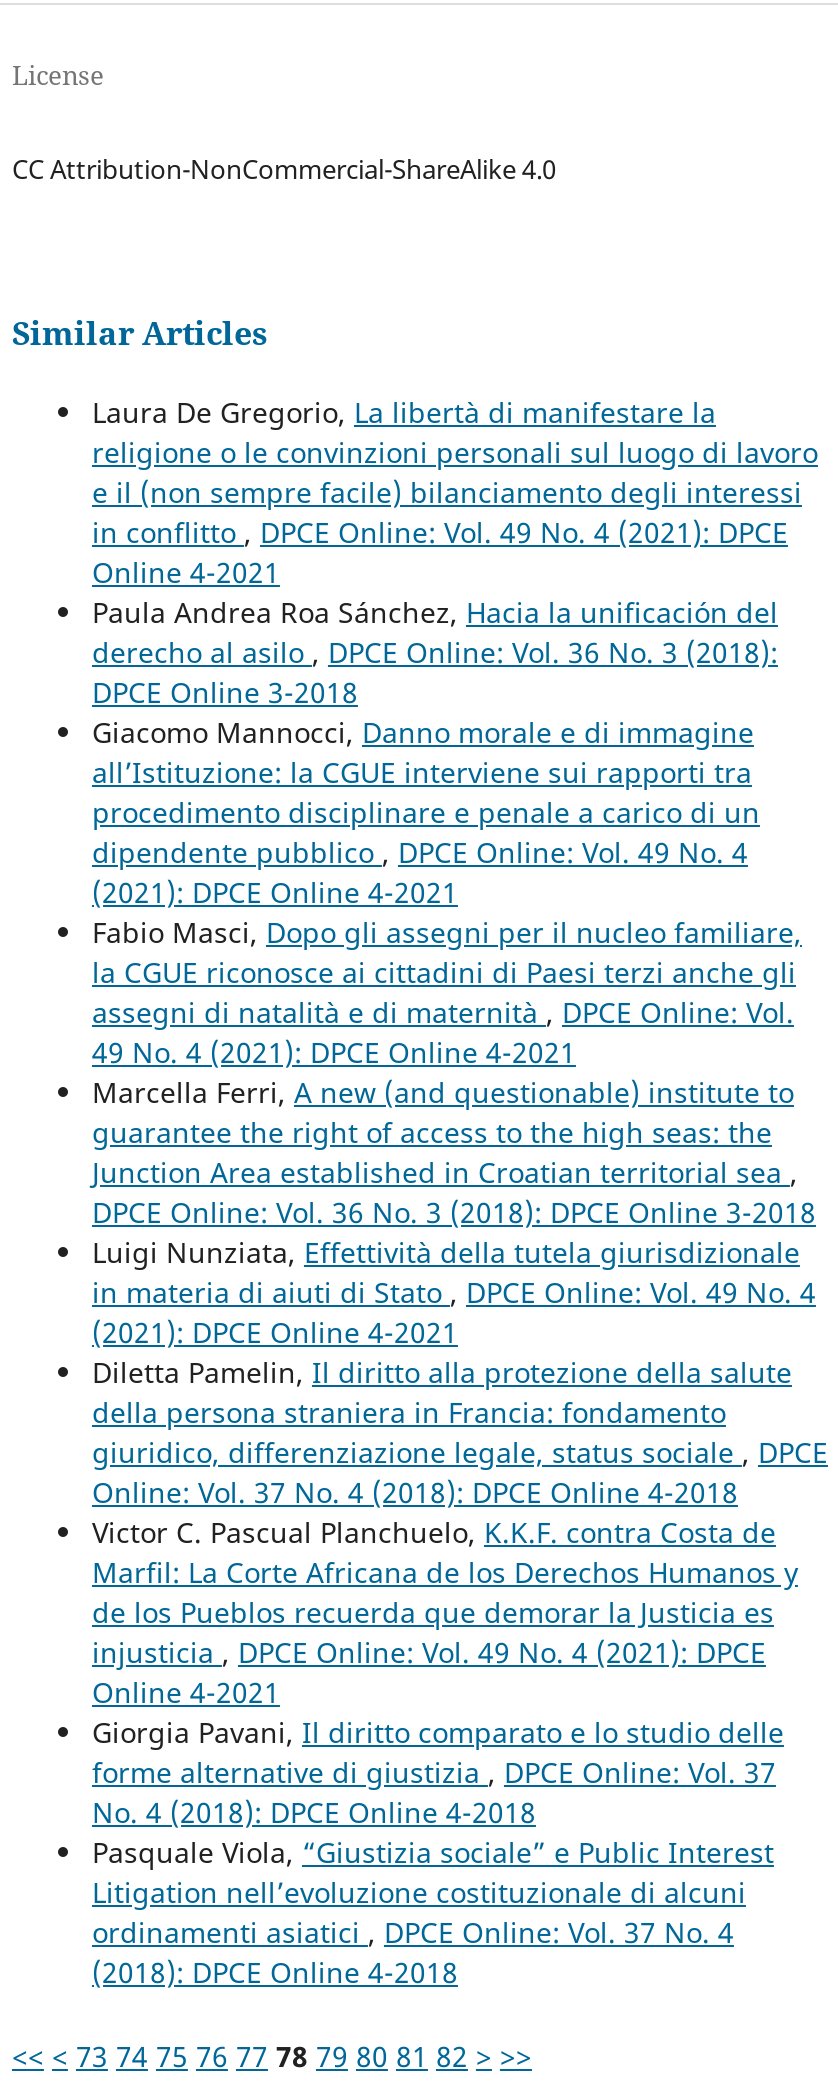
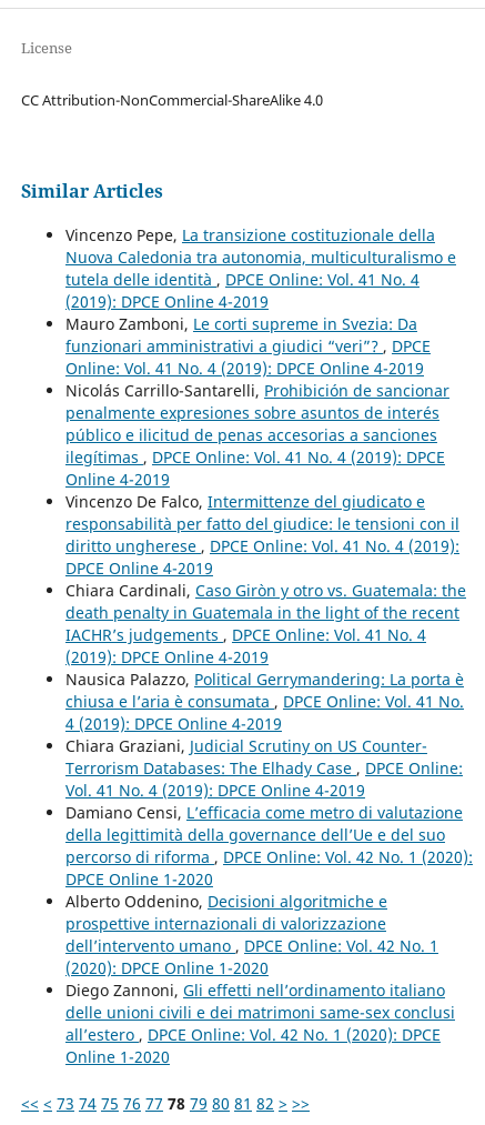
[92,393,828,1991] Laura De Gregorio, La libertà di manifestare la | religione o le convinzioni personali sul luogo di lavoro | e il (non sempre facile) bilanciamento degli interessi | in conflitto, DPCE Online: Vol. 49 No. 4 (2021): DPCE | Online 4-2021 | Paula Andrea Roa Sánchez, Hacia la unificación del | derecho al asilo, DPCE Online: Vol. 36 No. 3 (2018): | DPCE Online 3-2018 | Giacomo Mannocci, Danno morale e di immagine | all’Istituzione: la CGUE interviene sui rapporti tra | procedimento disciplinare e penale a carico di un | dipendente pubblico, DPCE Online: Vol. 49 No. 4 | (2021): DPCE Online 4-2021 | Fabio Masci, Dopo gli assegni per il nucleo familiare, | la CGUE riconosce ai cittadini di Paesi terzi anche gli | assegni di natalità e di maternità, DPCE Online: Vol. | 49 No. 4 (2021): DPCE Online 4-2021 | Marcella Ferri, A new (and questionable) institute to | guarantee the right of access to the high seas: the | Junction Area established in Croatian territorial sea, | DPCE Online: Vol. 36 No. 3 (2018): DPCE Online 3-2018 | Luigi Nunziata, Effettività della tutela giurisdizionale | in materia di aiuti di Stato, DPCE Online: Vol. 49 No. 4 | (2021): DPCE Online 4-2021 | Diletta Pamelin, Il diritto alla protezione della salute | della persona straniera in Francia: fondamento | giuridico, differenziazione legale, status sociale, DPCE | Online: Vol. 37 No. 4 (2018): DPCE Online 4-2018 | Victor C. Pascual Planchuelo, K.K.F. contra Costa de | Marfil: La Corte Africana de los Derechos Humanos y | de los Pueblos recuerda que demorar la Justicia es | injusticia, DPCE Online: Vol. 49 No. 4 (2021): DPCE | Online 4-2021 | Giorgia Pavani, Il diritto comparato e lo studio delle | forme alternative di giustizia, DPCE Online: Vol. 37 | No. 4 (2018): DPCE Online 4-2018 | Pasquale Viola, “Giustizia sociale” e Public Interest | Litigation nell’evoluzione costituzionale di alcuni | ordinamenti asiatici, DPCE Online: Vol. 37 No. 4 | (2018): DPCE Online 4-2018 -> [65,225,473,1067] Vincenzo Pepe, La transizione costituzionale della | Nuova Caledonia tra autonomia, multiculturalismo e | tutela delle identità, DPCE Online: Vol. 41 No. 4 | (2019): DPCE Online 4-2019 | Mauro Zamboni, Le corti supreme in Svezia: Da | funzionari amministrativi a giudici “veri”?, DPCE | Online: Vol. 41 No. 4 (2019): DPCE Online 4-2019 | Nicolás Carrillo-Santarelli, Prohibición de sancionar | penalmente expresiones sobre asuntos de interés | público e ilicitud de penas accesorias a sanciones | ilegítimas, DPCE Online: Vol. 41 No. 4 (2019): DPCE | Online 4-2019 | Vincenzo De Falco, Intermittenze del giudicato e | responsabilità per fatto del giudice: le tensioni con il | diritto ungherese, DPCE Online: Vol. 41 No. 4 (2019): | DPCE Online 4-2019 | Chiara Cardinali, Caso Giròn y otro vs. Guatemala: the | death penalty in Guatemala in the light of the recent | IACHR’s judgements, DPCE Online: Vol. 41 No. 4 | (2019): DPCE Online 4-2019 | Nausica Palazzo, Political Gerrymandering: La porta è | chiusa e l’aria è consumata, DPCE Online: Vol. 41 No. | 4 (2019): DPCE Online 4-2019 | Chiara Graziani, Judicial Scrutiny on US Counter- | Terrorism Databases: The Elhady Case, DPCE Online: | Vol. 41 No. 4 (2019): DPCE Online 4-2019 | Damiano Censi, L’efficacia come metro di valutazione | della legittimità della governance dell’Ue e del suo | percorso di riforma, DPCE Online: Vol. 42 No. 1 (2020): | DPCE Online 1-2020 | Alberto Oddenino, Decisioni algoritmiche e | prospettive internazionali di valorizzazione | dell’intervento umano, DPCE Online: Vol. 42 No. 1 | (2020): DPCE Online 1-2020 | Diego Zannoni, Gli effetti nell’ordinamento italiano | delle unioni civili e dei matrimoni same-sex conclusi | all’estero, DPCE Online: Vol. 42 No. 1 (2020): DPCE | Online 1-2020

